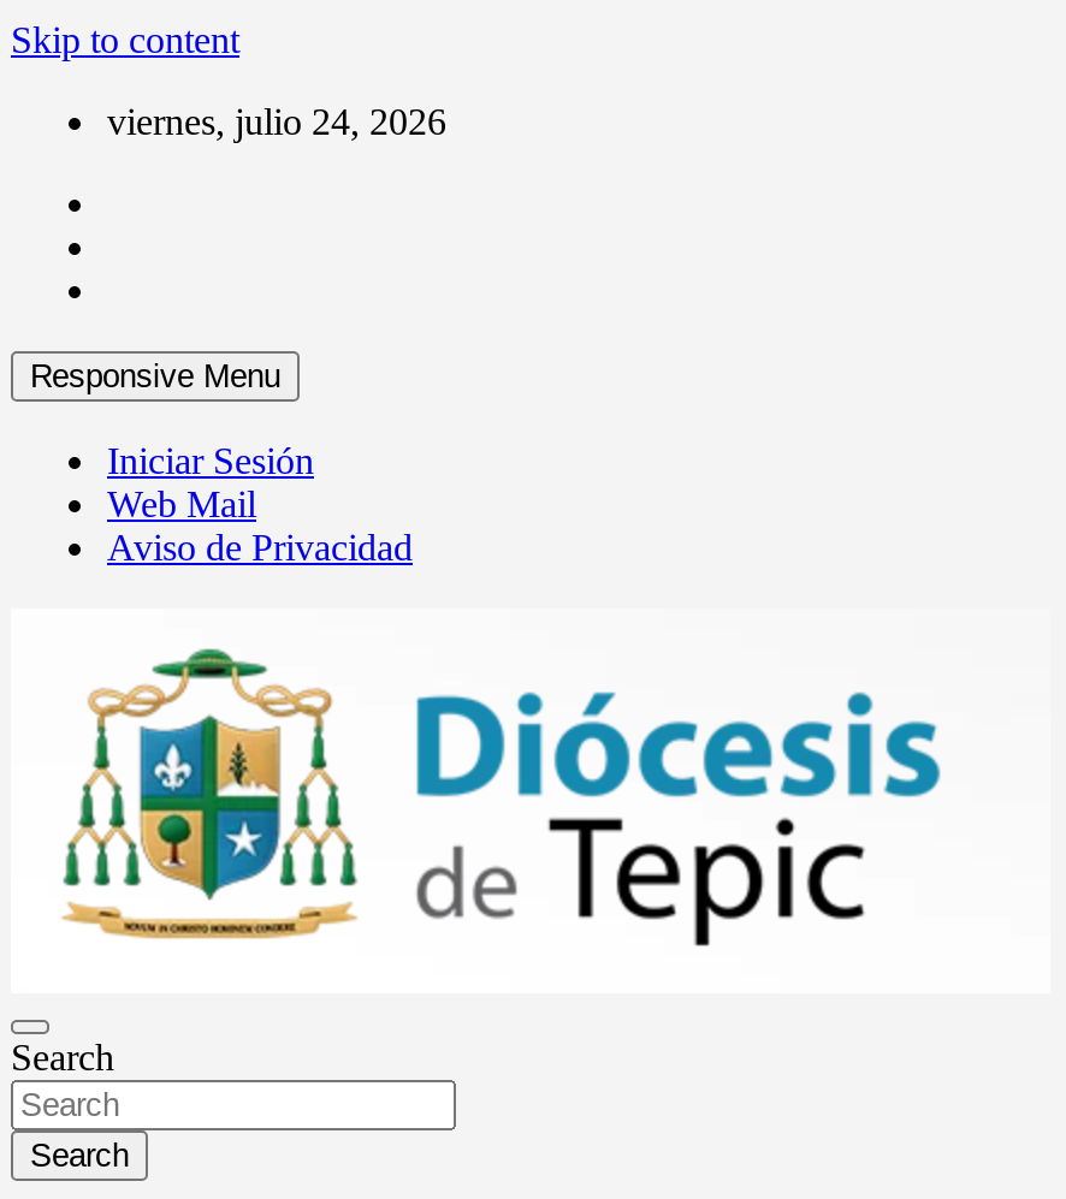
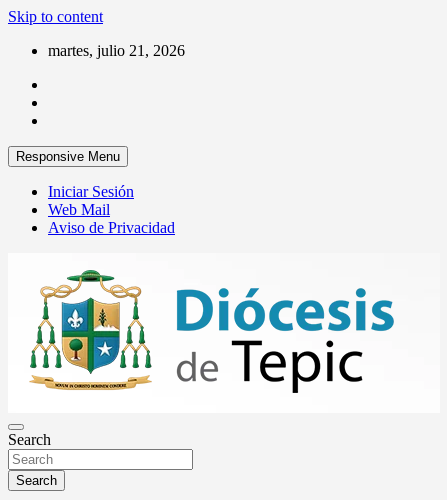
[107,101,446,142] viernes, julio 24, 2026 -> [48,42,185,59] martes, julio 21, 2026

